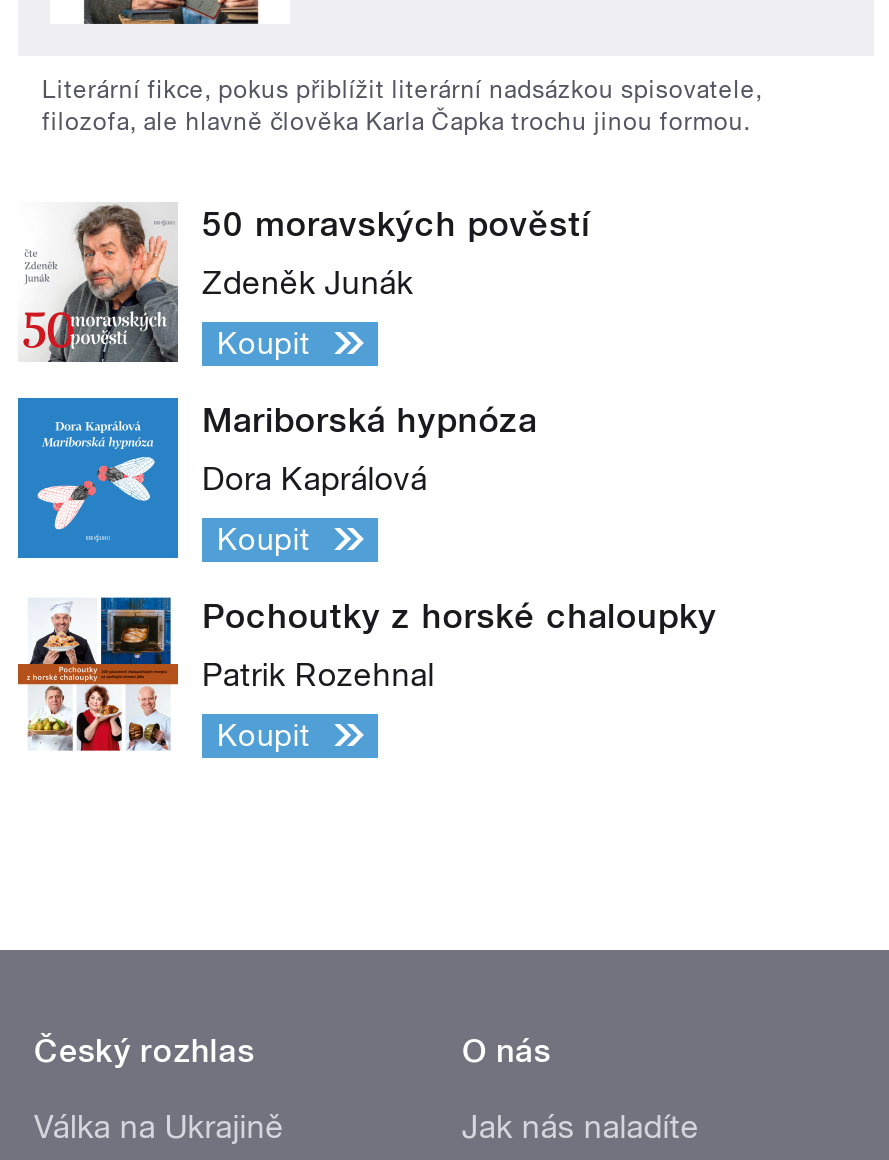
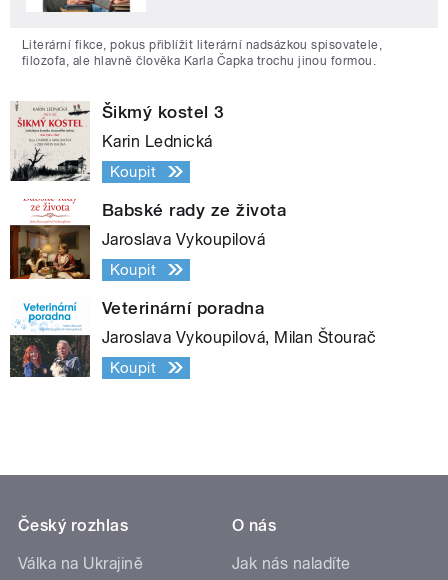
[20,204,590,364] [image] | 50 moravských pověstí -> [10,101,225,182] [image] | Šikmý kostel 3
[202,264,414,302] Zdeněk Junák -> [102,132,213,151] Karin Lednická
[16,396,537,560] [image] | Mariborská hypnóza -> [9,198,286,280] [image] | Babské rady ze života
[202,460,427,498] Dora Kaprálová -> [102,230,265,249] Jaroslava Vykoupilová
[16,596,717,754] [image] | Pochoutky z horské chaloupky -> [9,298,264,378] [image] | Veterinární poradna
[202,656,434,694] Patrik Rozehnal -> [102,328,376,347] Jaroslava Vykoupilová, Milan Štourač

